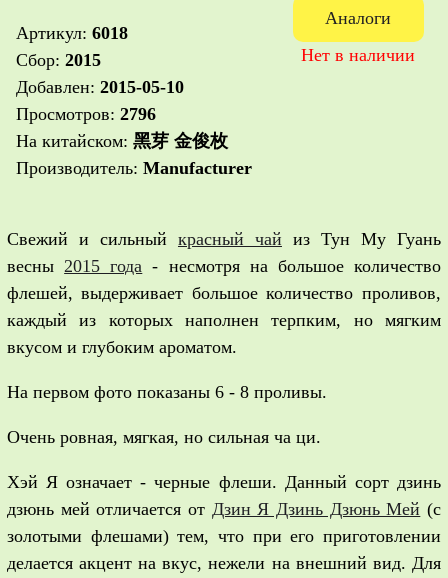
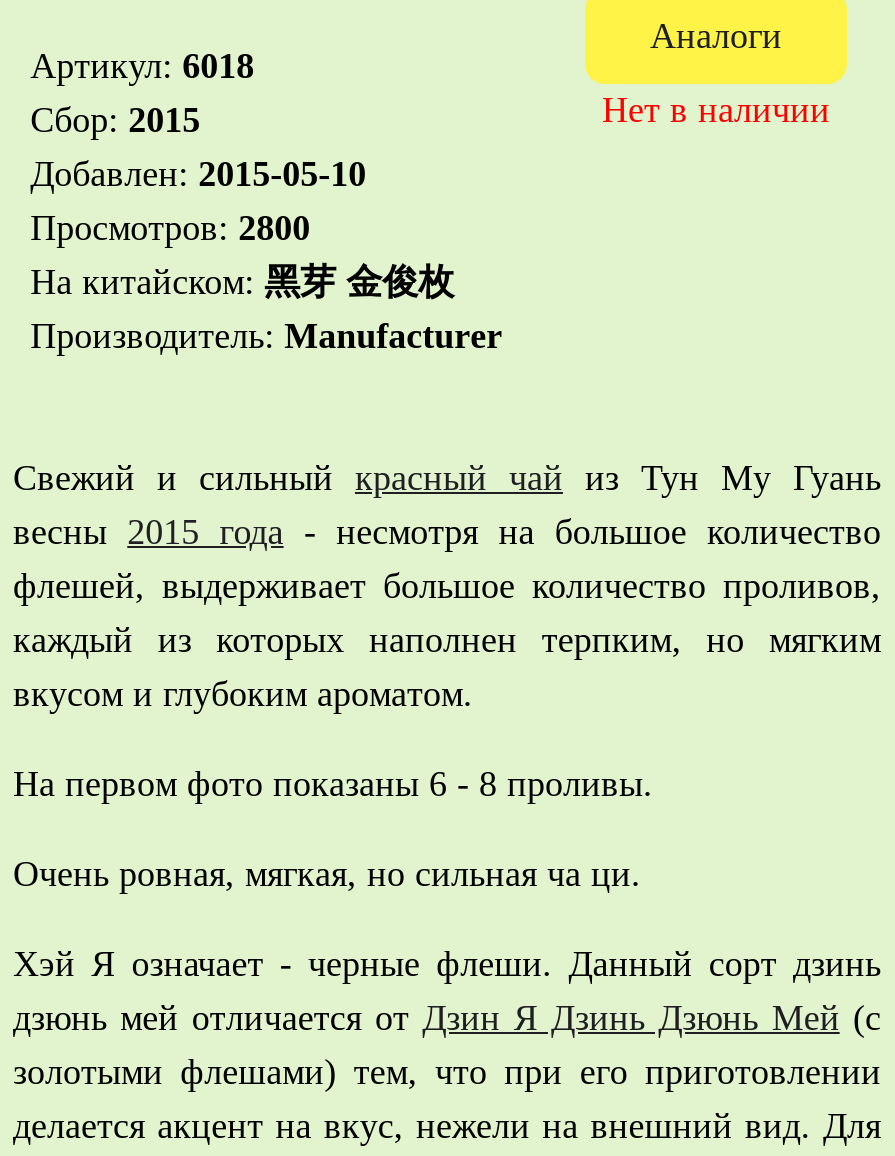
[16,104,156,124] Просмотров: 2796 -> [30,208,310,248] Просмотров: 2800

